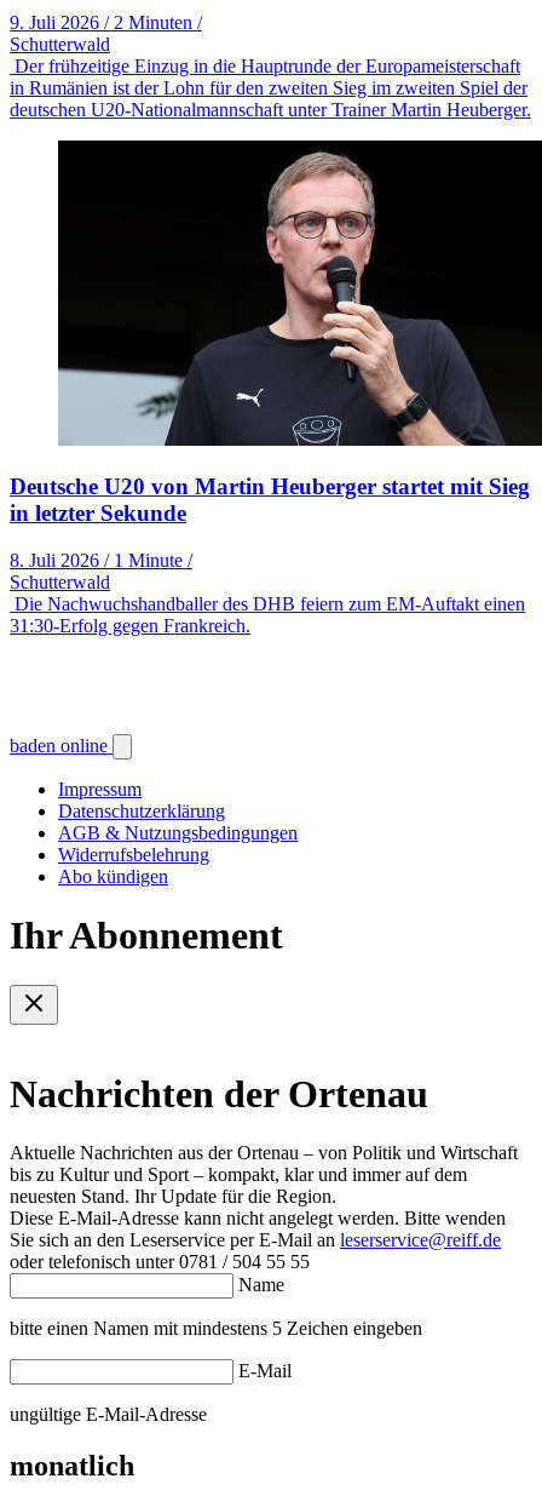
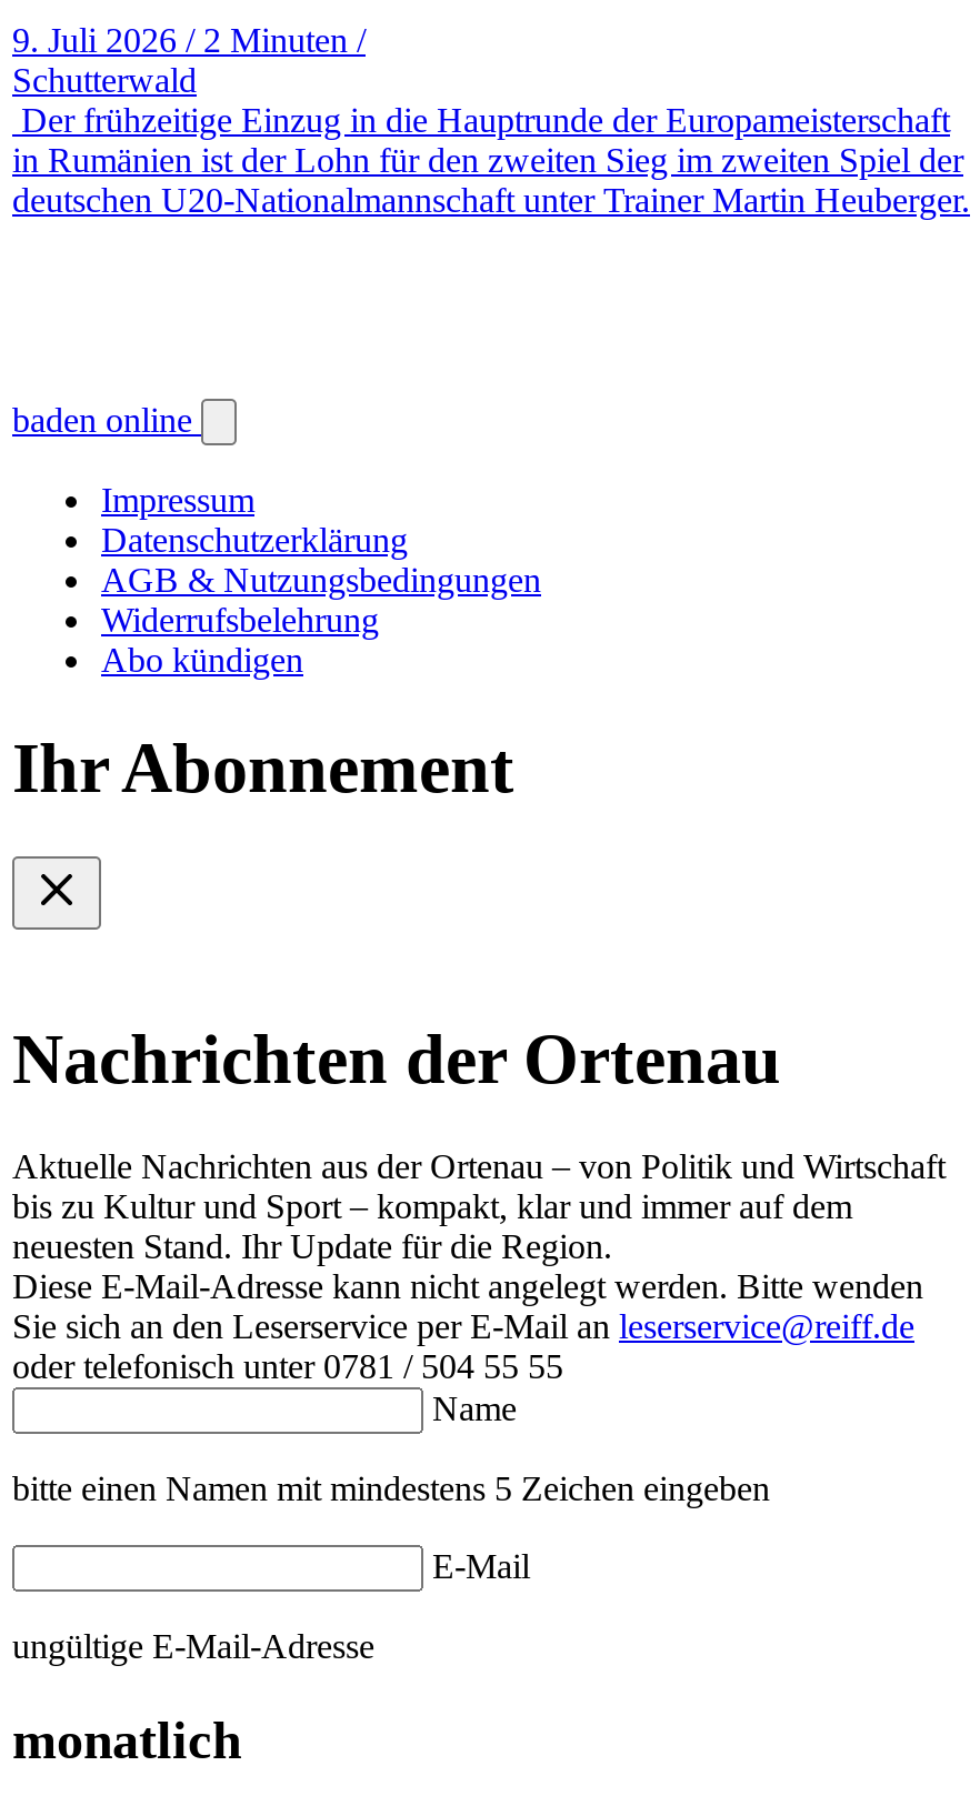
[10,139,538,636] [image] | Deutsche U20 von Martin Heuberger startet mit Sieg | in letzter Sekunde | 8. Juli 2026 / 1 Minute / | Schutterwald | Die Nachwuchshandballer des DHB feiern zum EM-Auftakt einen | 31:30-Erfolg gegen Frankreich. -> none

